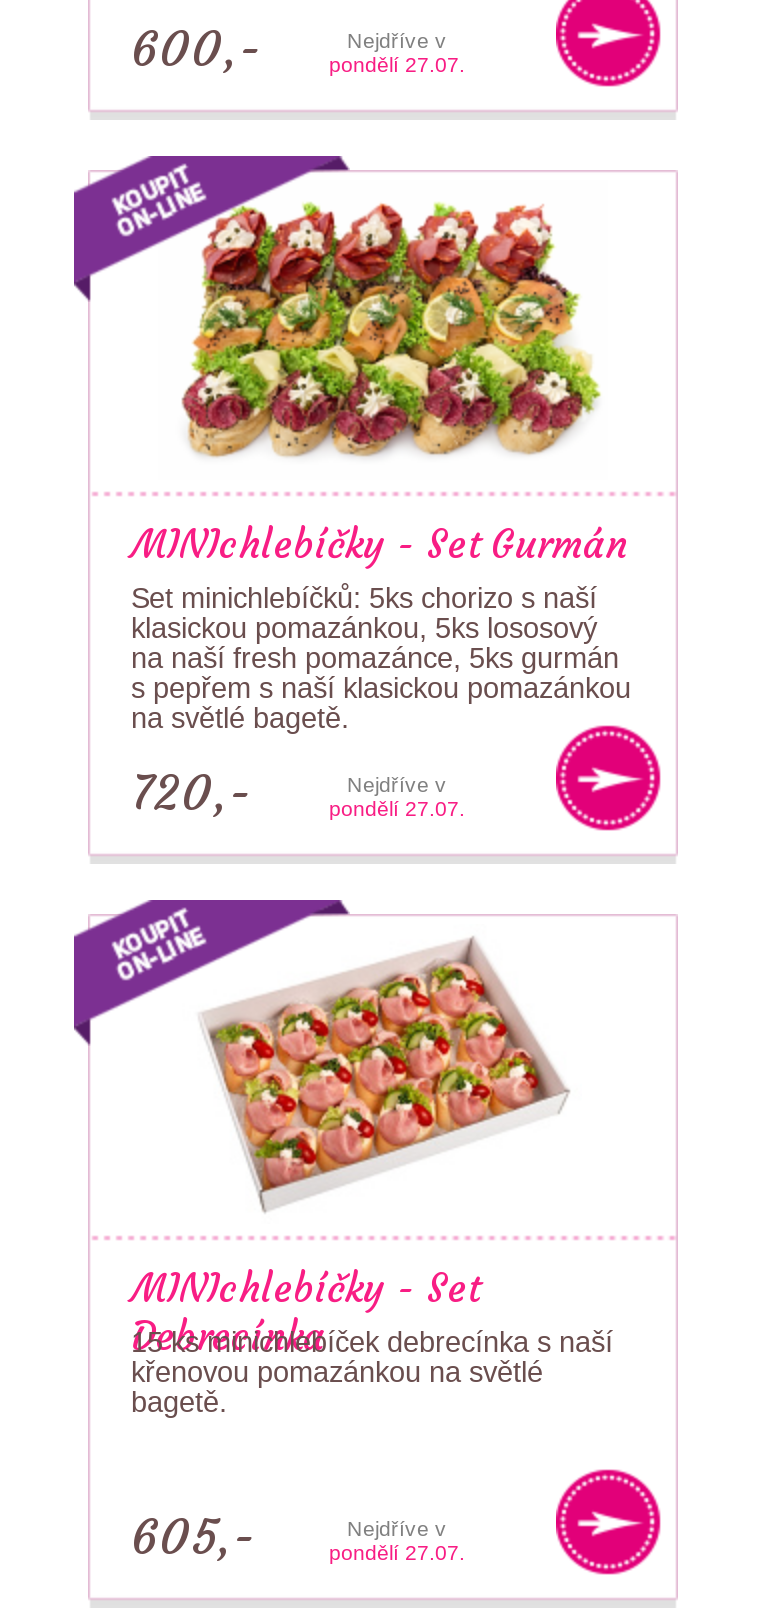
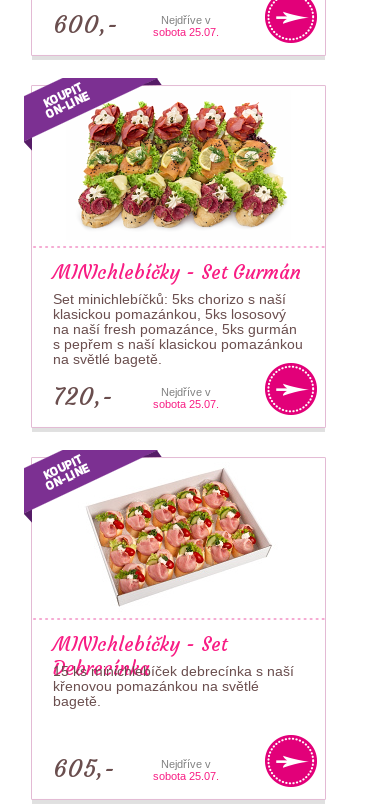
[329,52,465,76] pondělí 27.07. -> [152,26,218,38] sobota 25.07.
[329,796,465,820] pondělí 27.07. -> [152,398,218,410] sobota 25.07.
[329,1540,465,1564] pondělí 27.07. -> [152,770,218,782] sobota 25.07.

